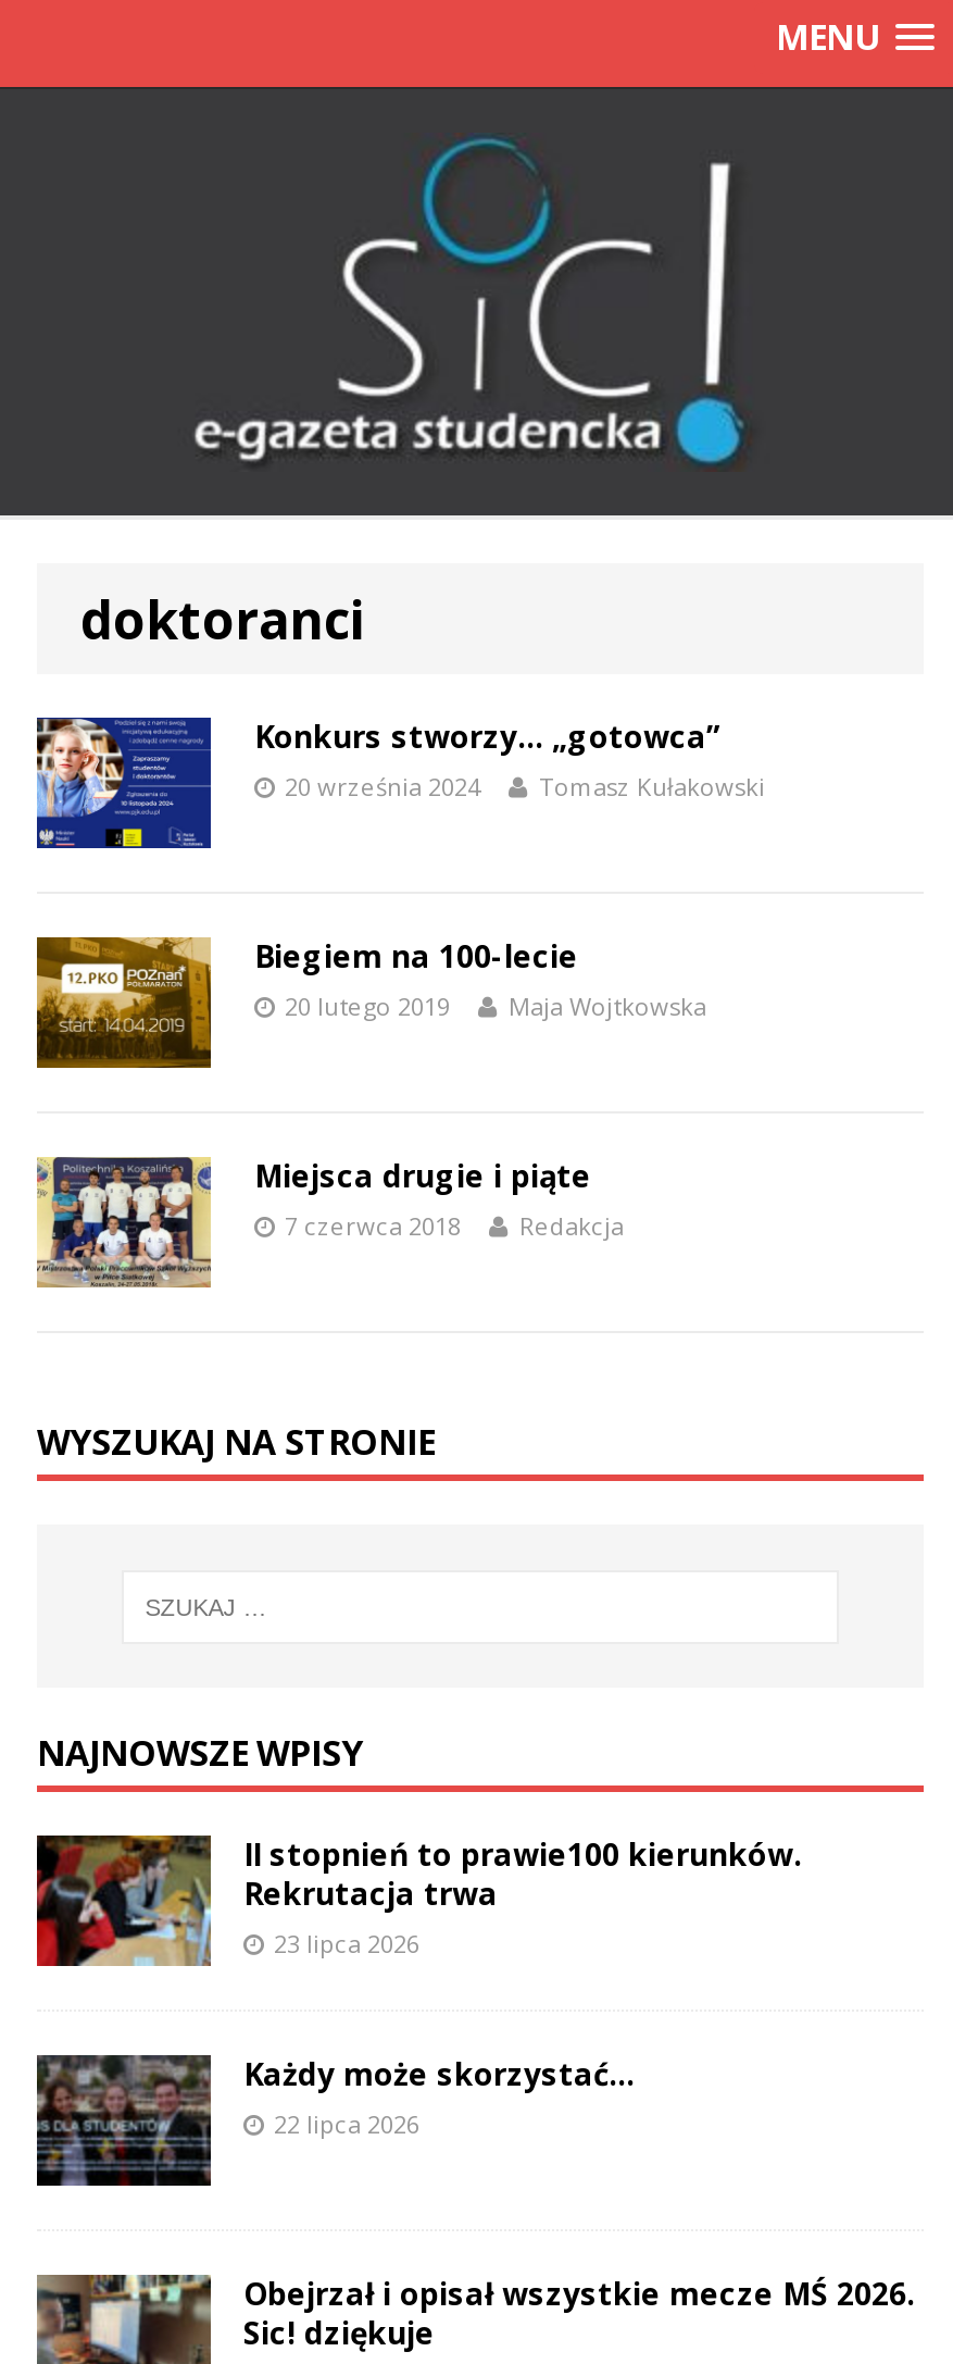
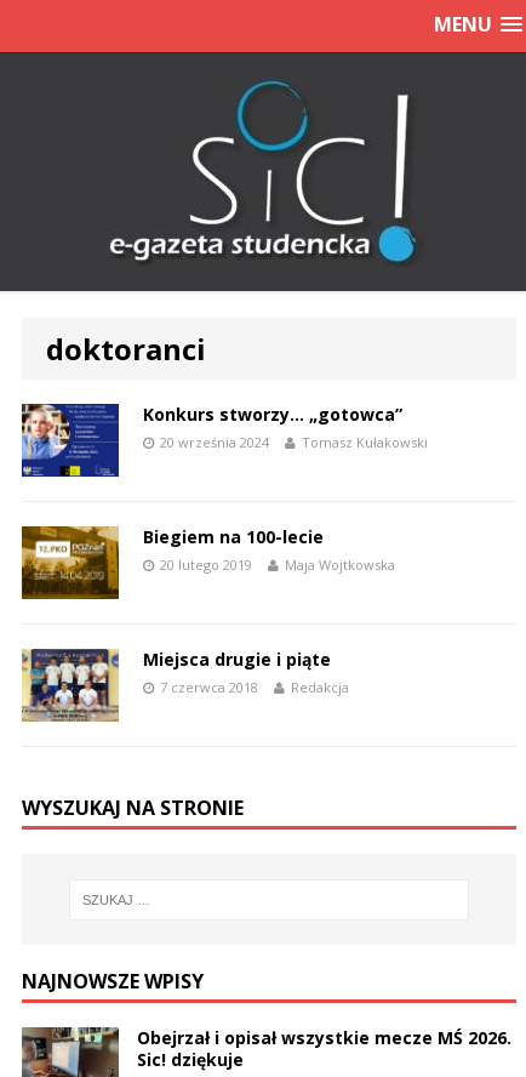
[35,1833,802,2140] [image] | II stopnień to prawie100 kierunków. | Rekrutacja trwa | 23 lipca 2026 | Każdy może skorzystać… | 22 lipca 2026 -> none
[37,2040,211,2188] [image] -> none

